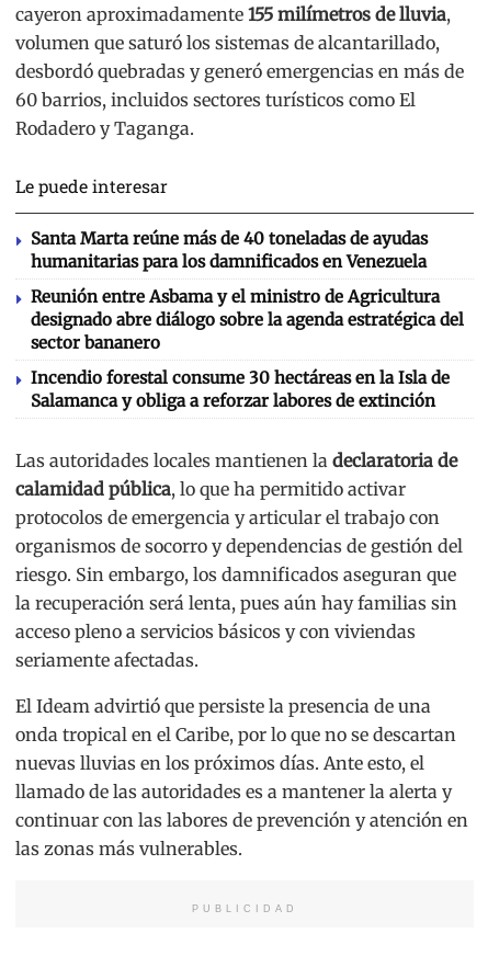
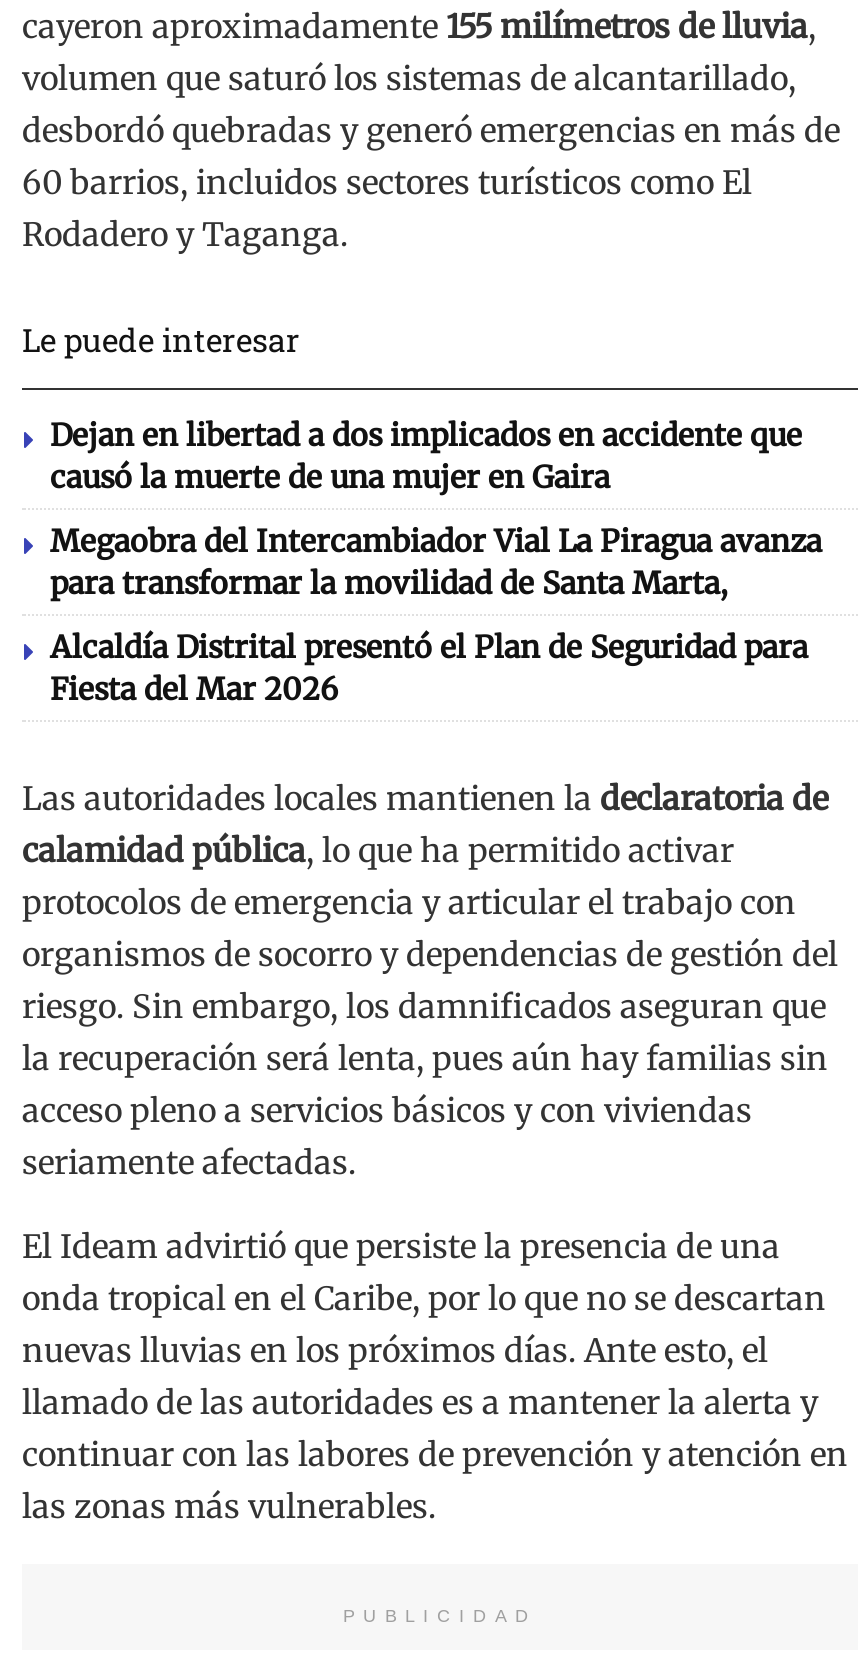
[31,228,428,272] Santa Marta reúne más de 40 toneladas de ayudas | humanitarias para los damnificados en Venezuela -> [50,417,802,497] Dejan en libertad a dos implicados en accidente que | causó la muerte de una mujer en Gaira
[31,287,464,353] Reunión entre Asbama y el ministro de Agricultura | designado abre diálogo sobre la agenda estratégica del | sector bananero -> [50,523,822,603] Megaobra del Intercambiador Vial La Piragua avanza | para transformar la movilidad de Santa Marta,
[31,368,450,412] Incendio forestal consume 30 hectáreas en la Isla de | Salamanca y obliga a reforzar labores de extinción -> [50,629,808,709] Alcaldía Distrital presentó el Plan de Seguridad para | Fiesta del Mar 2026

